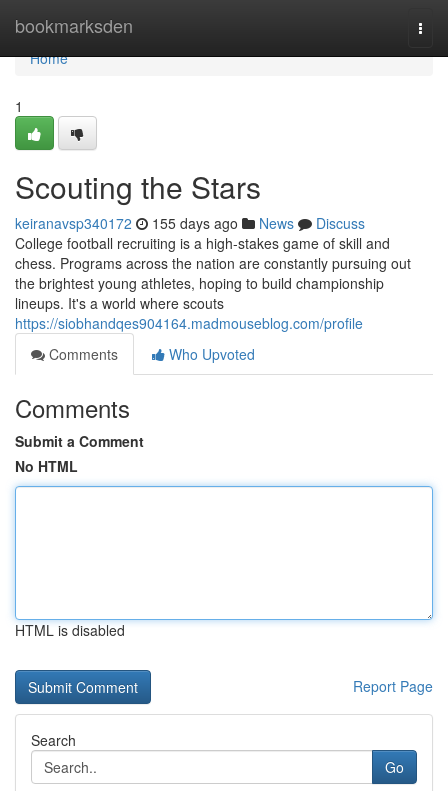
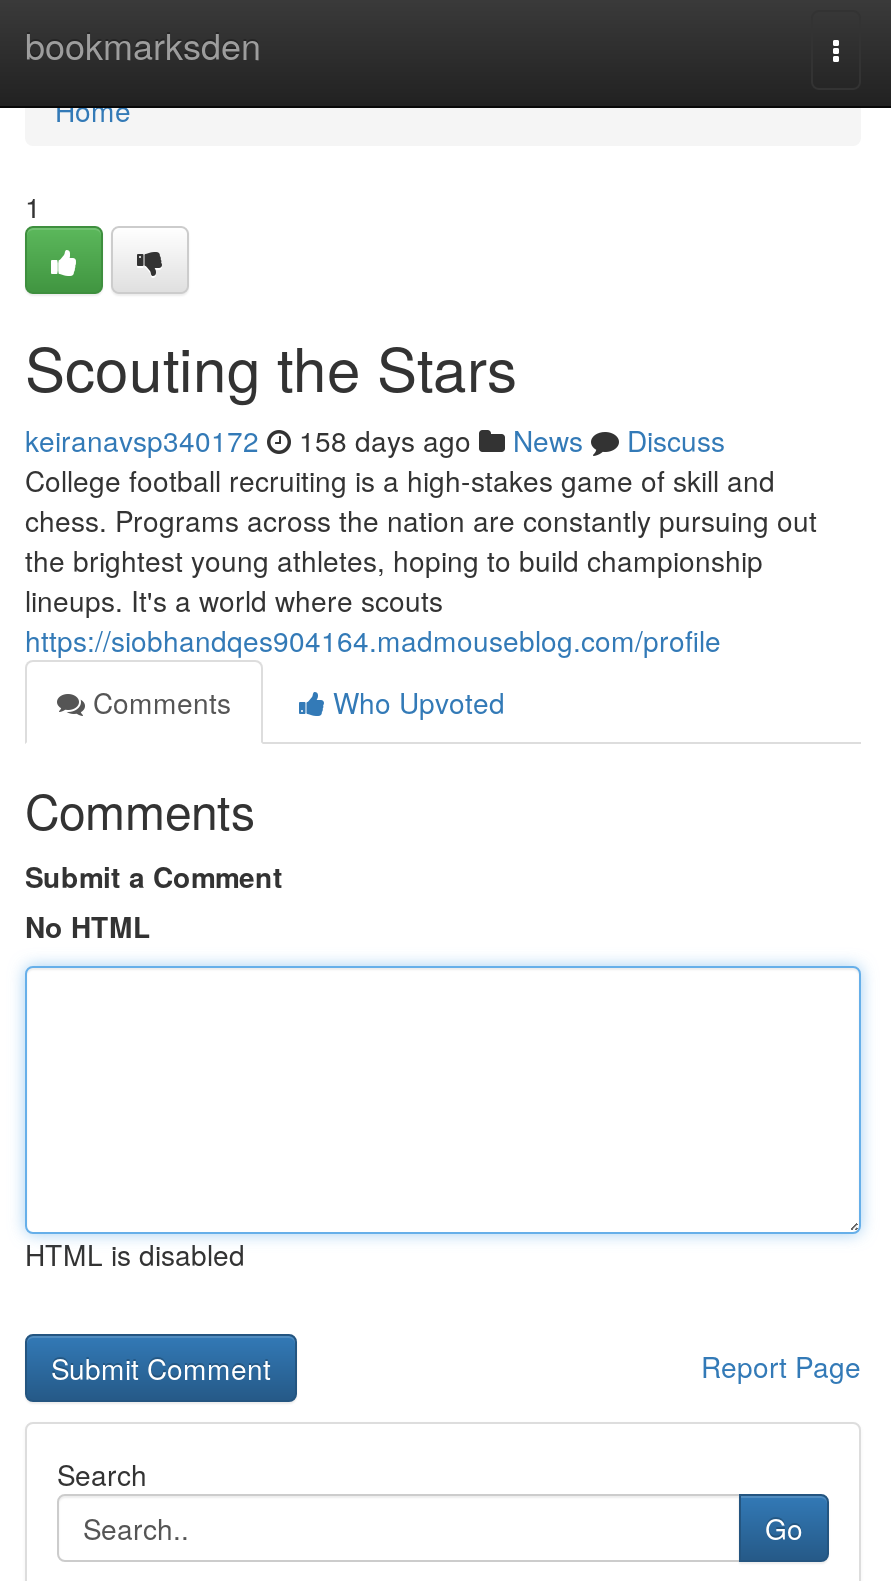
[15,213,365,233] keiranavsp340172 155 days ago News Discuss -> [25,420,725,460] keiranavsp340172 158 days ago News Discuss

